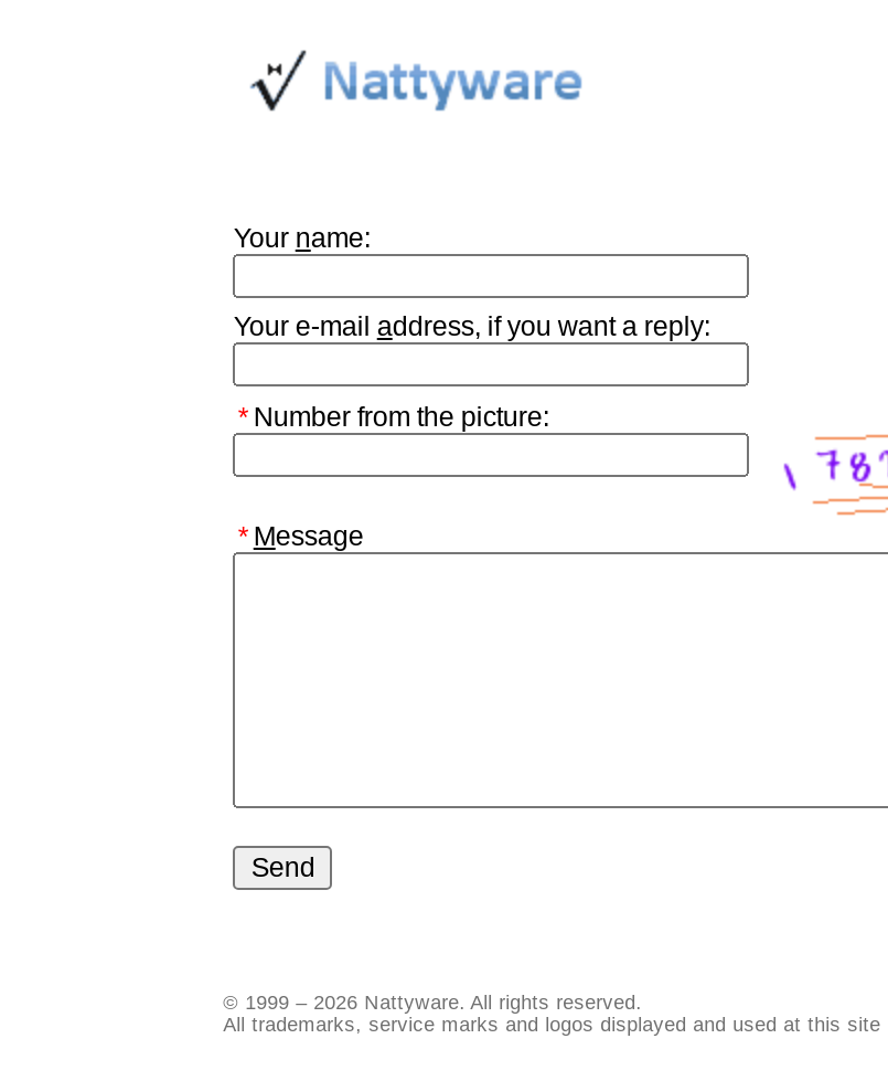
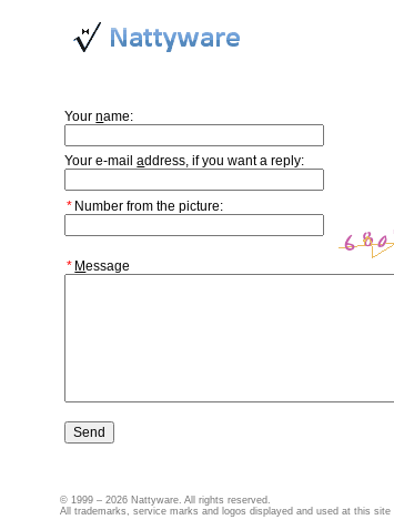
[780,431,881,519] [image] -> [337,214,391,259] [image]

